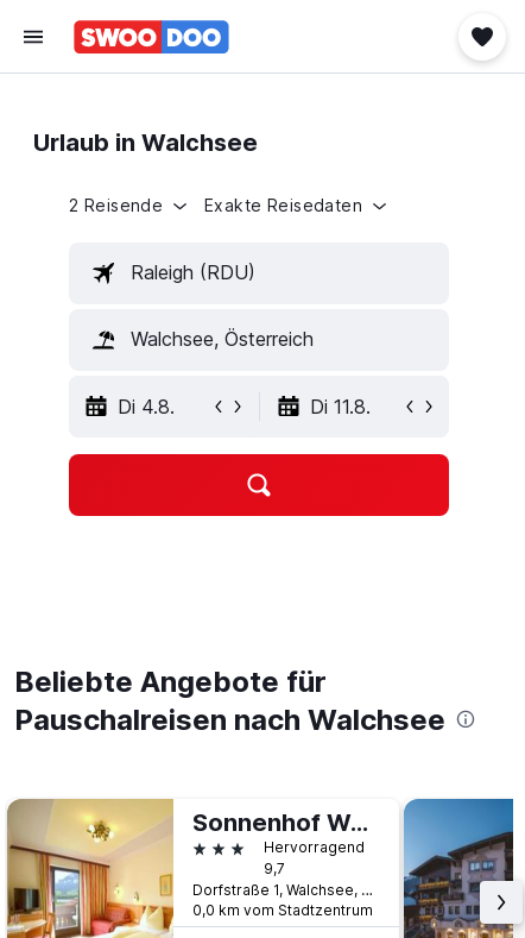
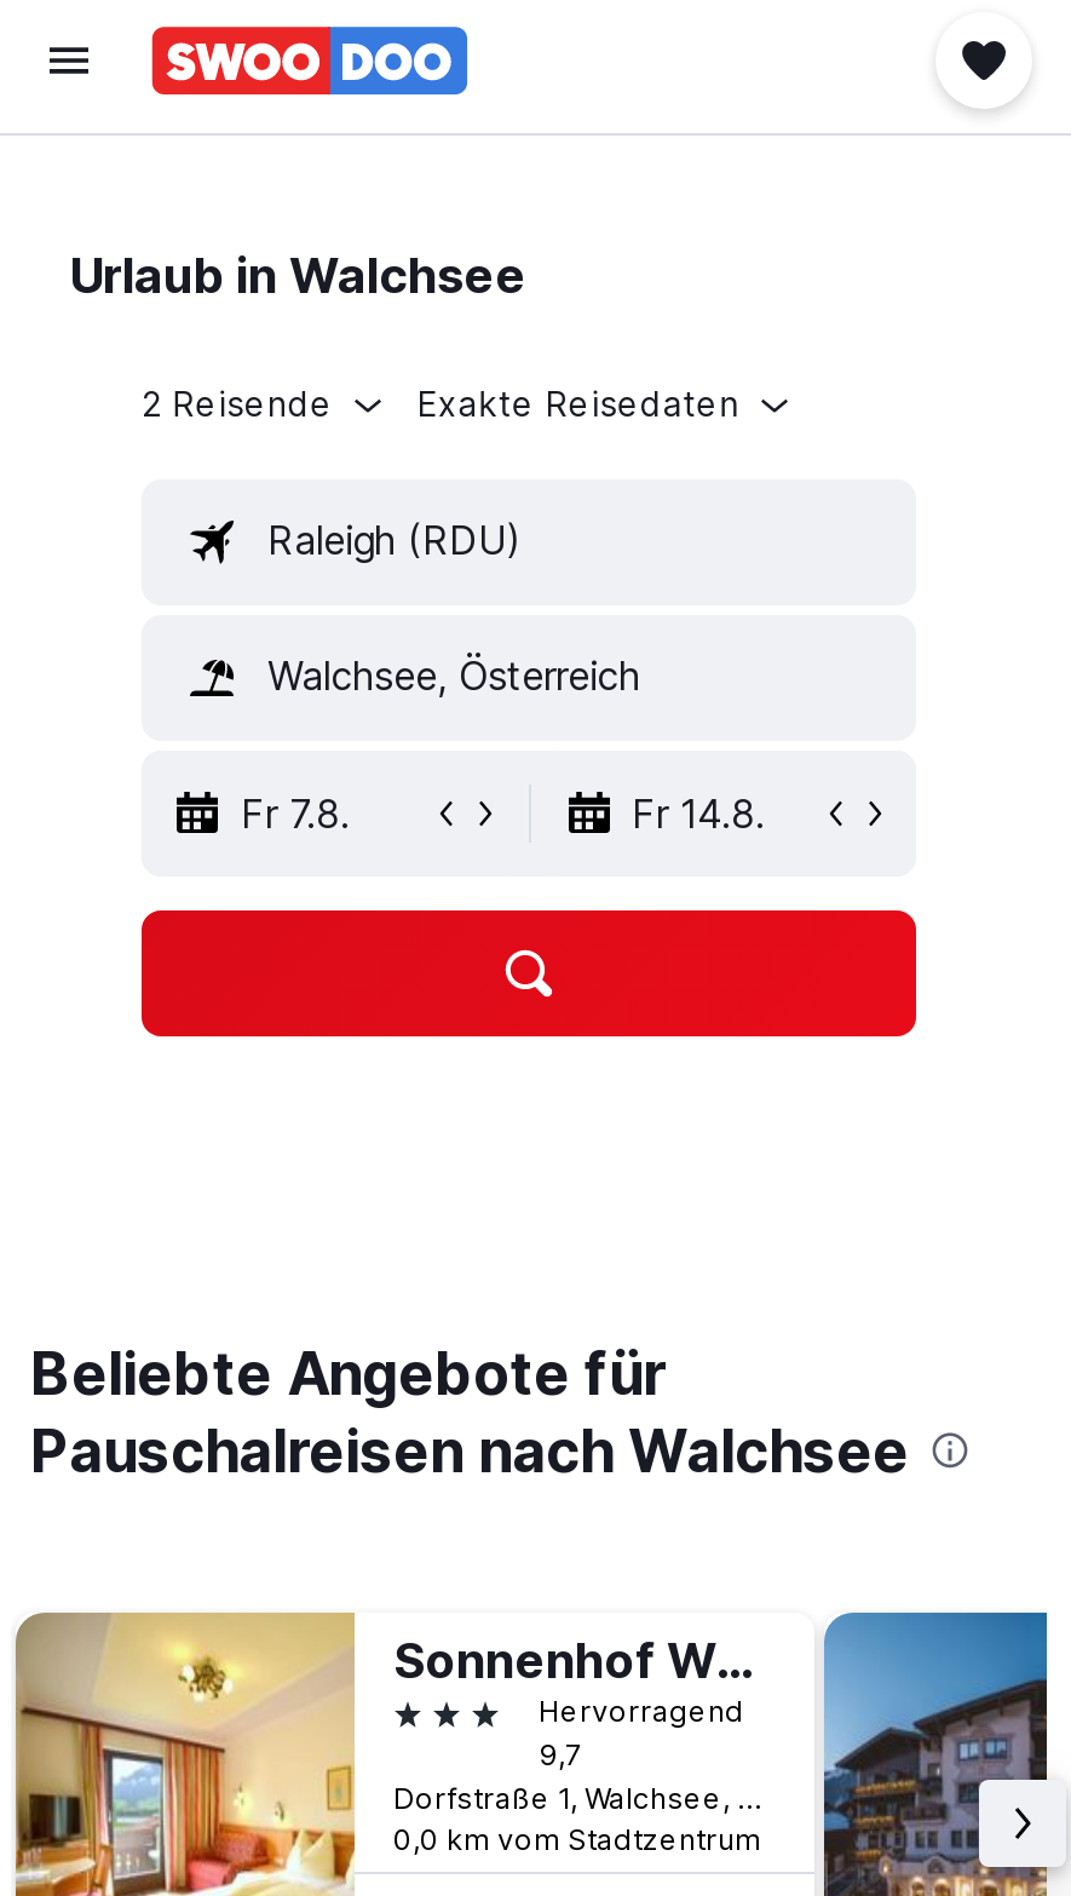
[118,394,370,418] Di 4.8. | Di 11.8. -> [241,789,765,837] Fr 7.8. | Fr 14.8.

